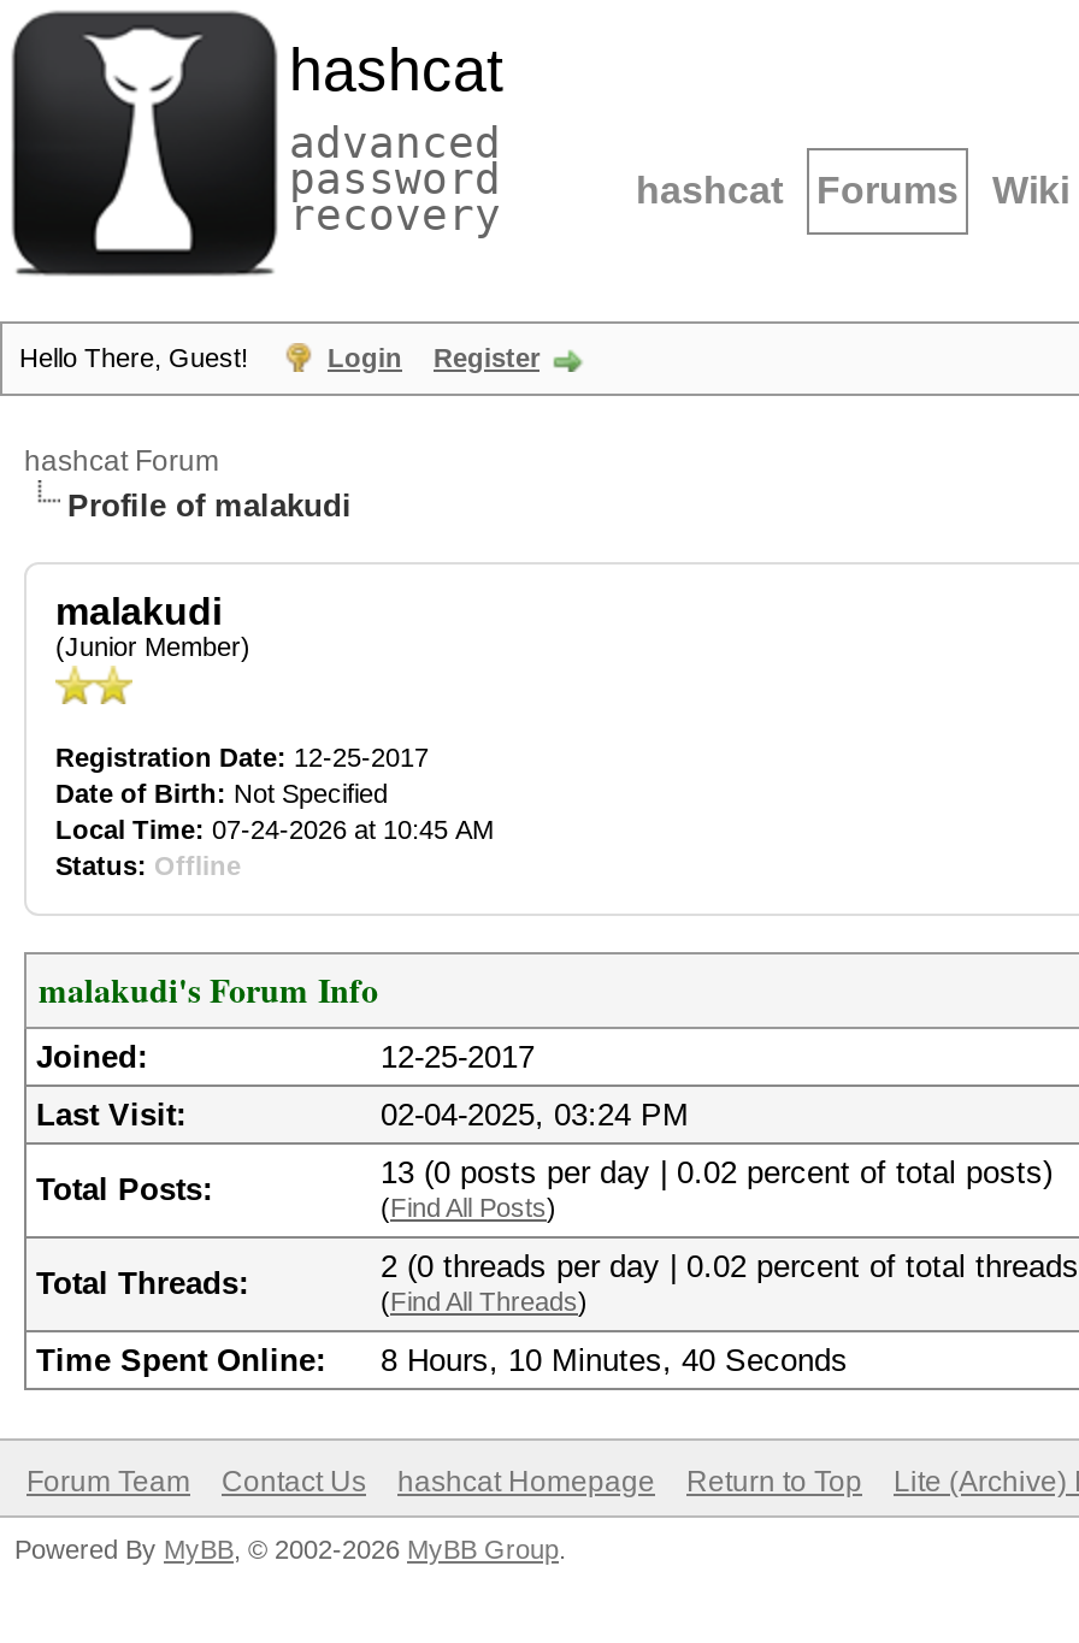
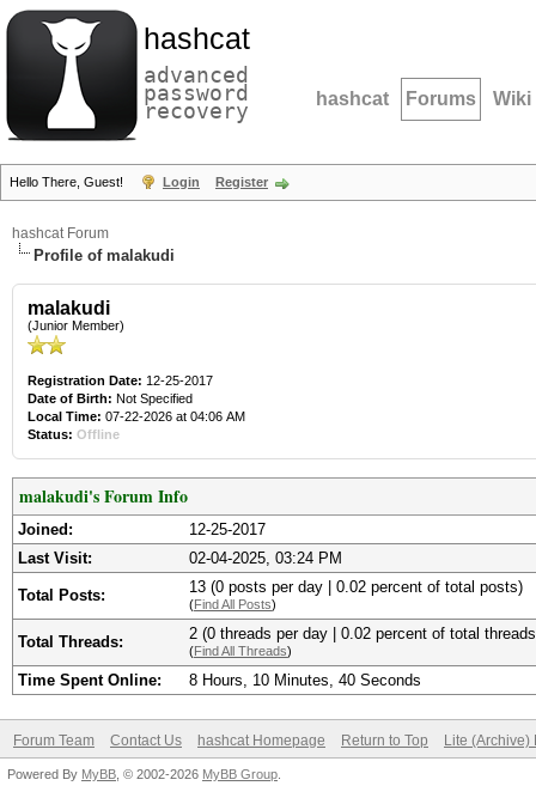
[55,815,494,844] Local Time: 07-24-2026 at 10:45 AM -> [28,409,245,424] Local Time: 07-22-2026 at 04:06 AM

